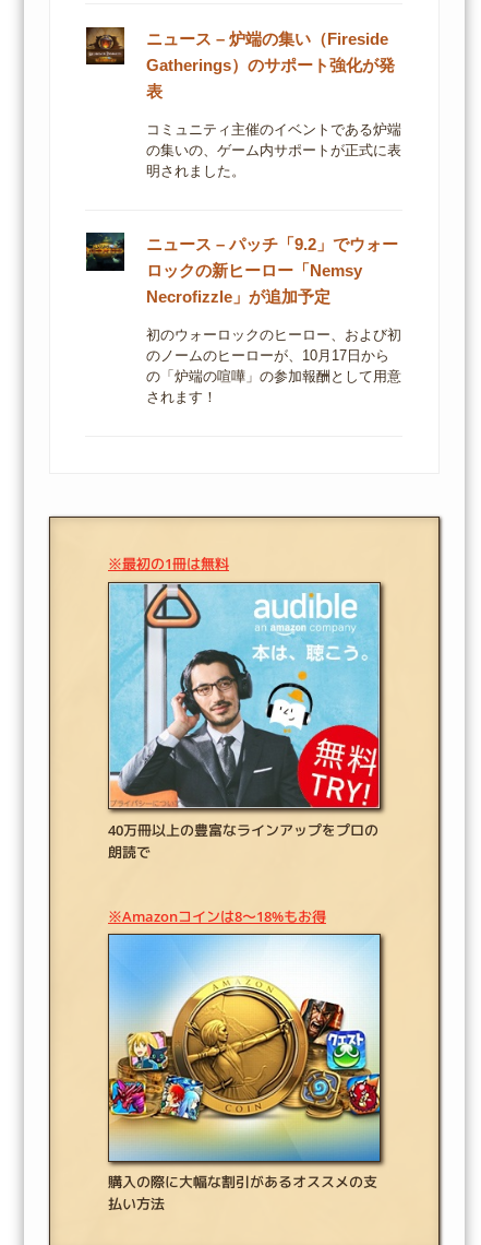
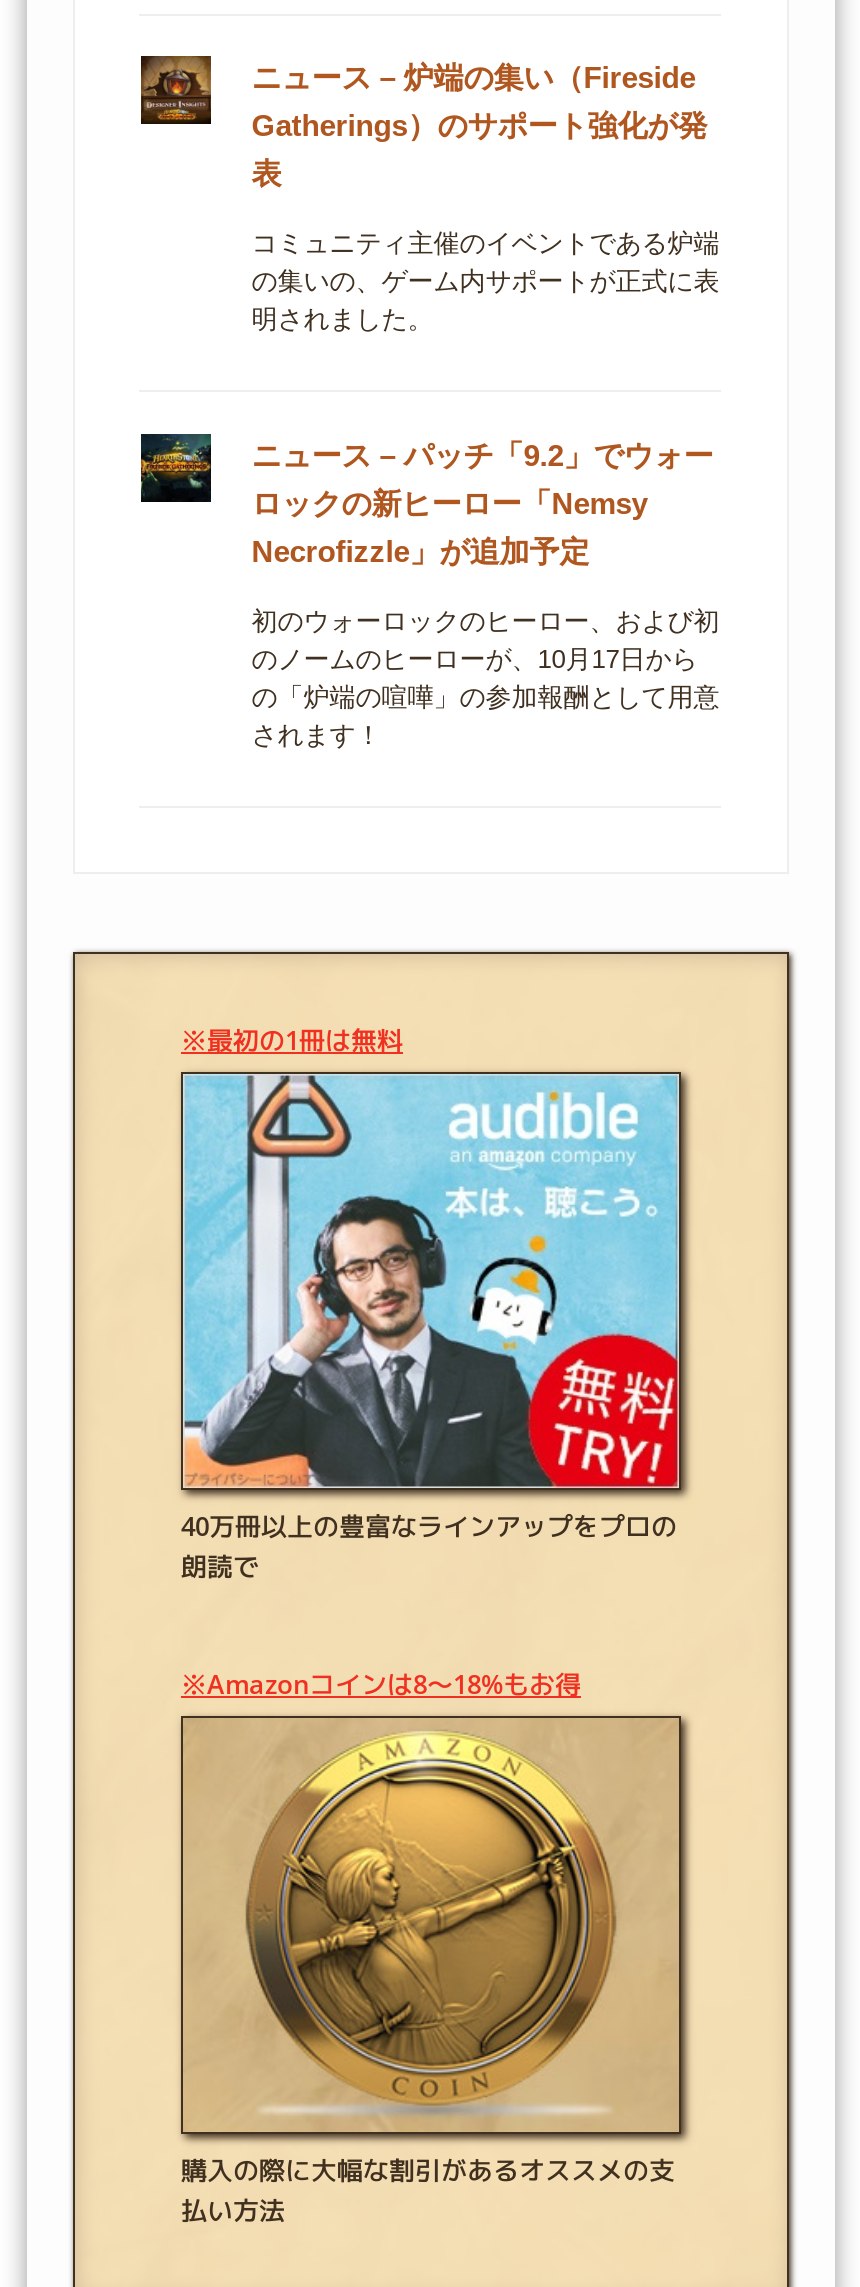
[108,934,381,1162] [image] -> [181,1717,679,2133] [image]

